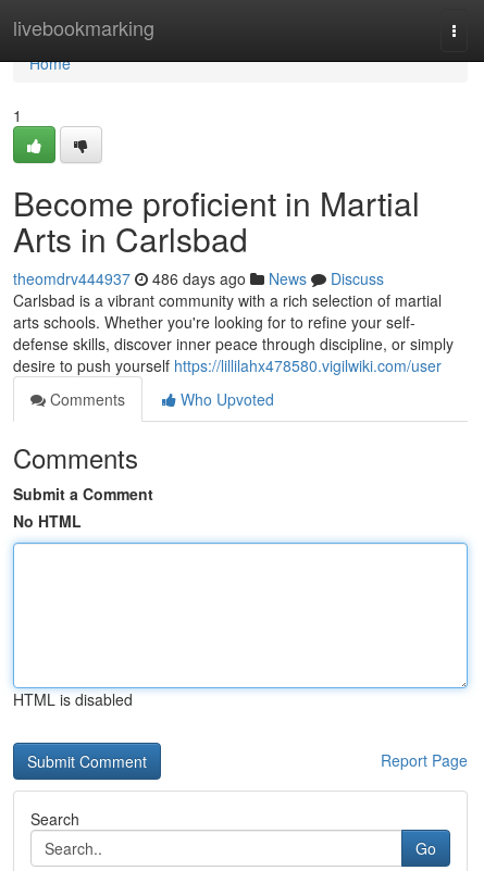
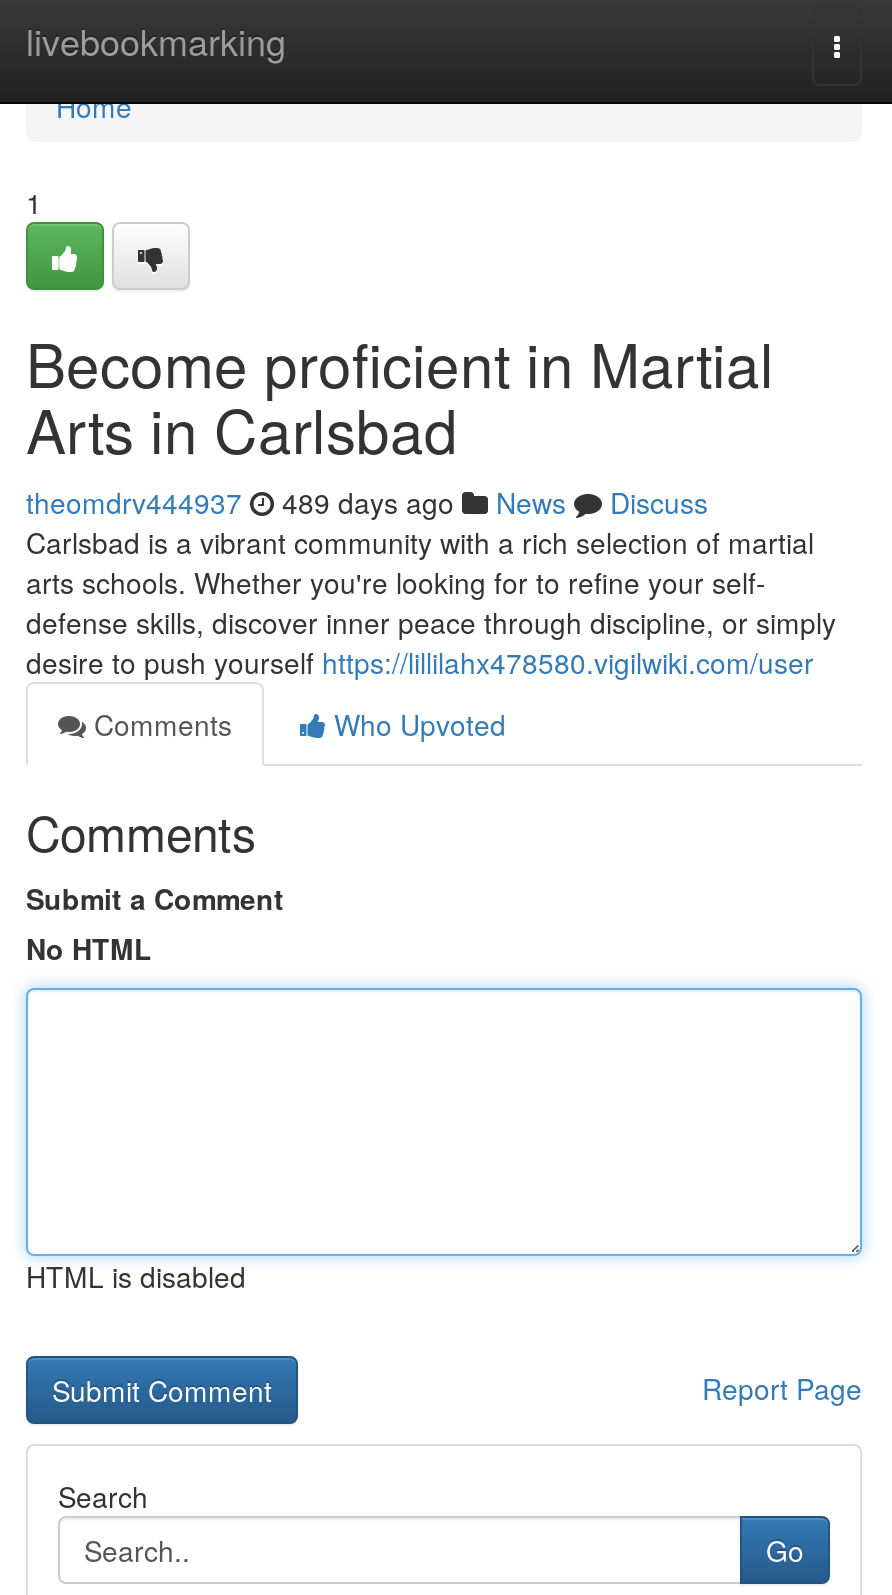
[13,267,384,289] theomdrv444937 486 days ago News Discuss -> [26,482,708,522] theomdrv444937 489 days ago News Discuss

